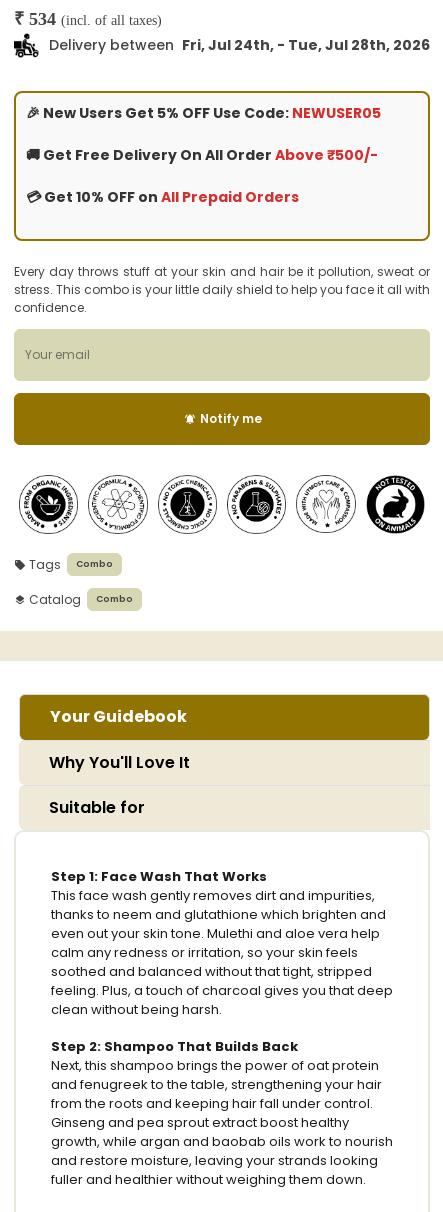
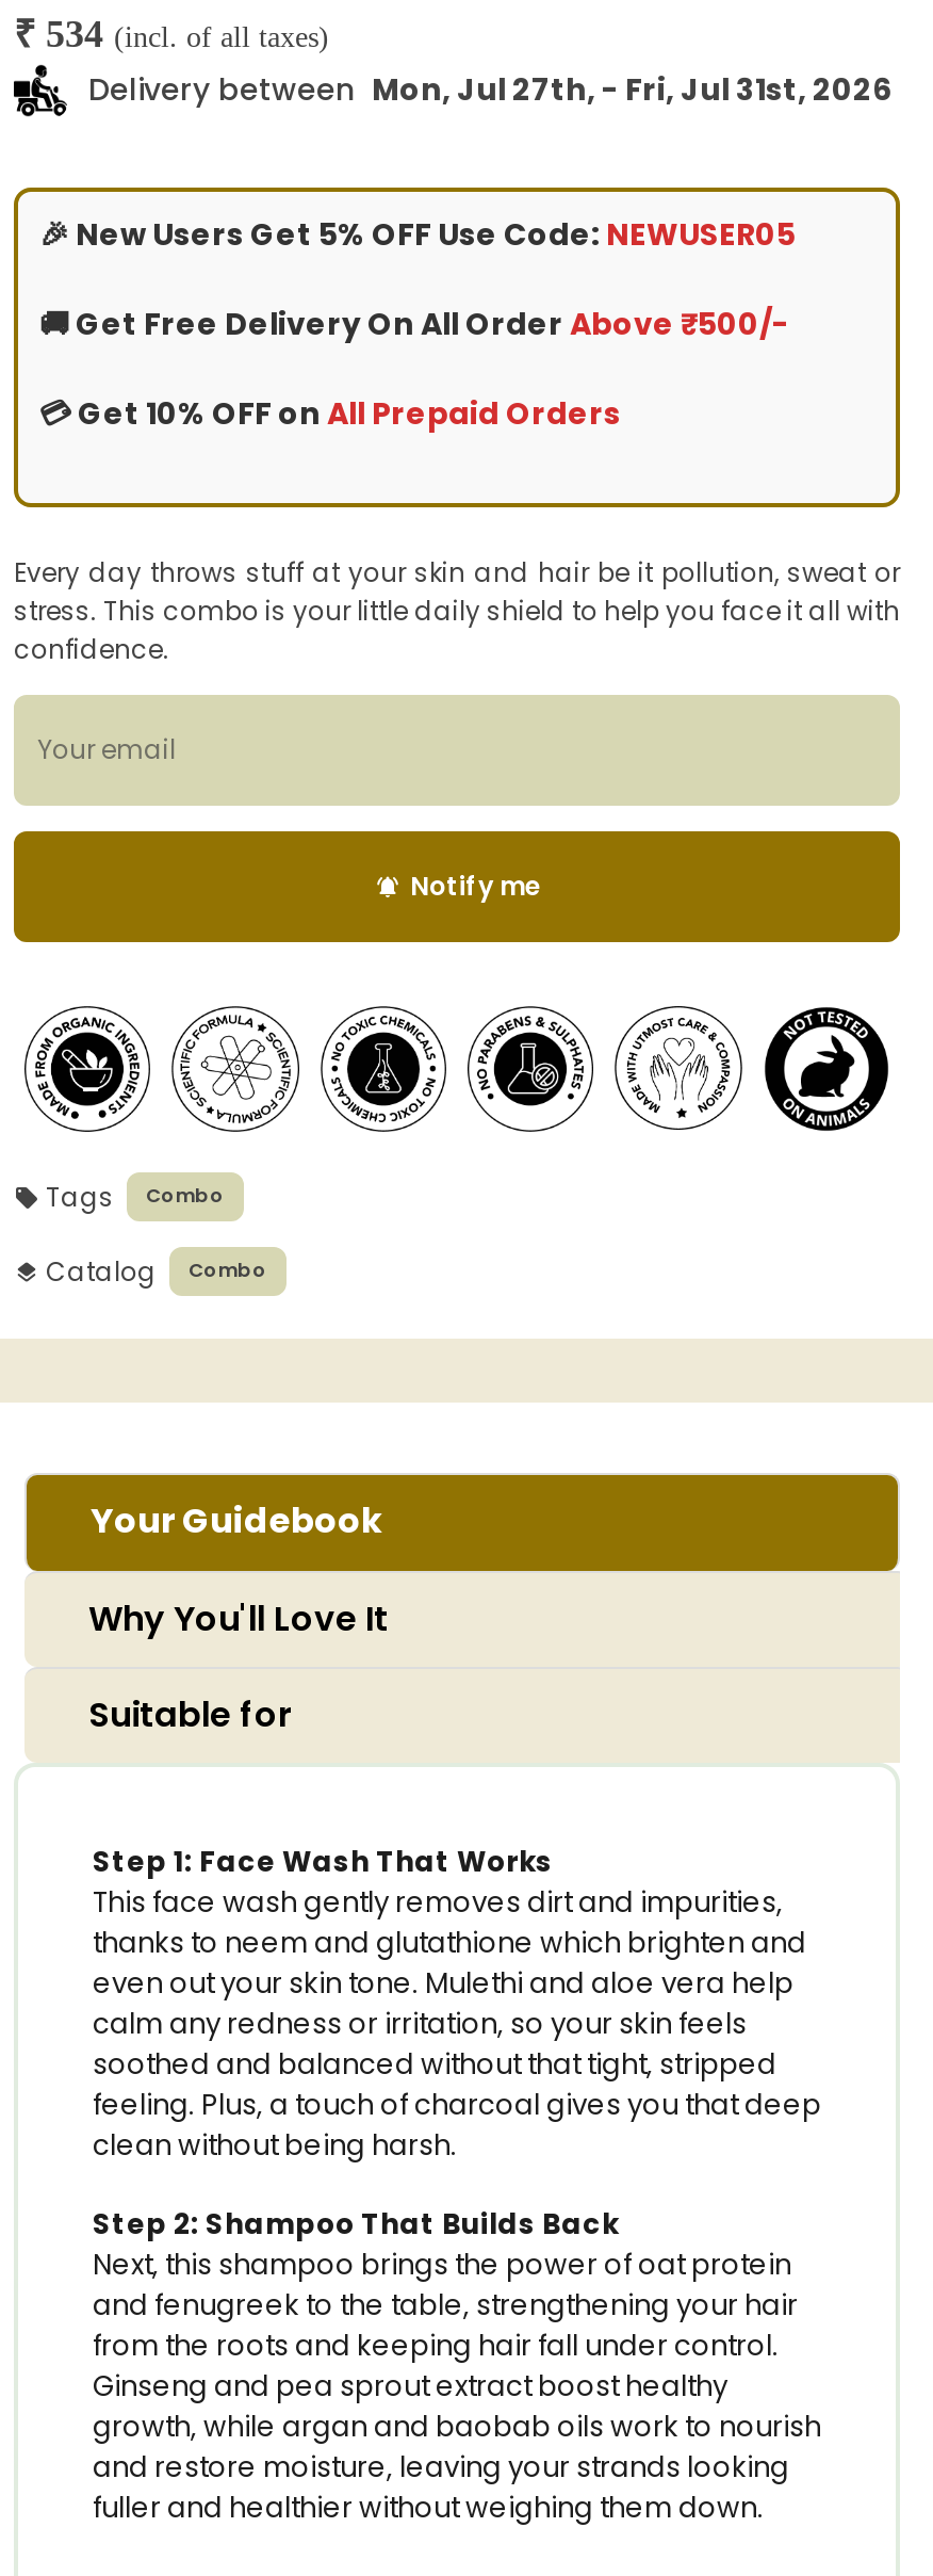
[49,35,430,55] Delivery between Fri, Jul 24th, - Tue, Jul 28th, 2026 -> [88,68,891,111] Delivery between Mon, Jul 27th, - Fri, Jul 31st, 2026

